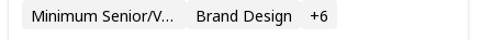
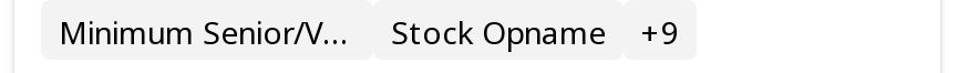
[195,5,328,26] Brand Design | +6 -> [391,11,679,53] Stock Opname | +9

